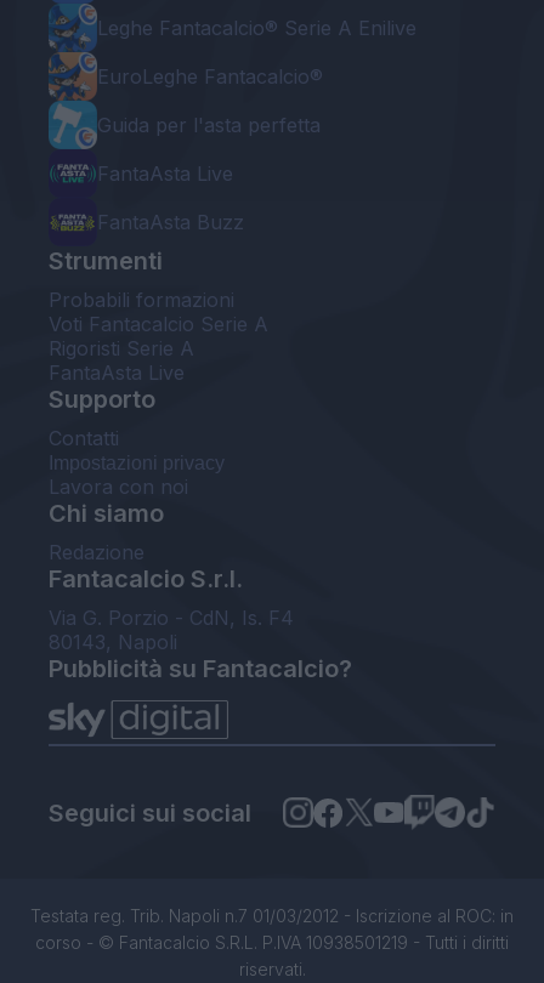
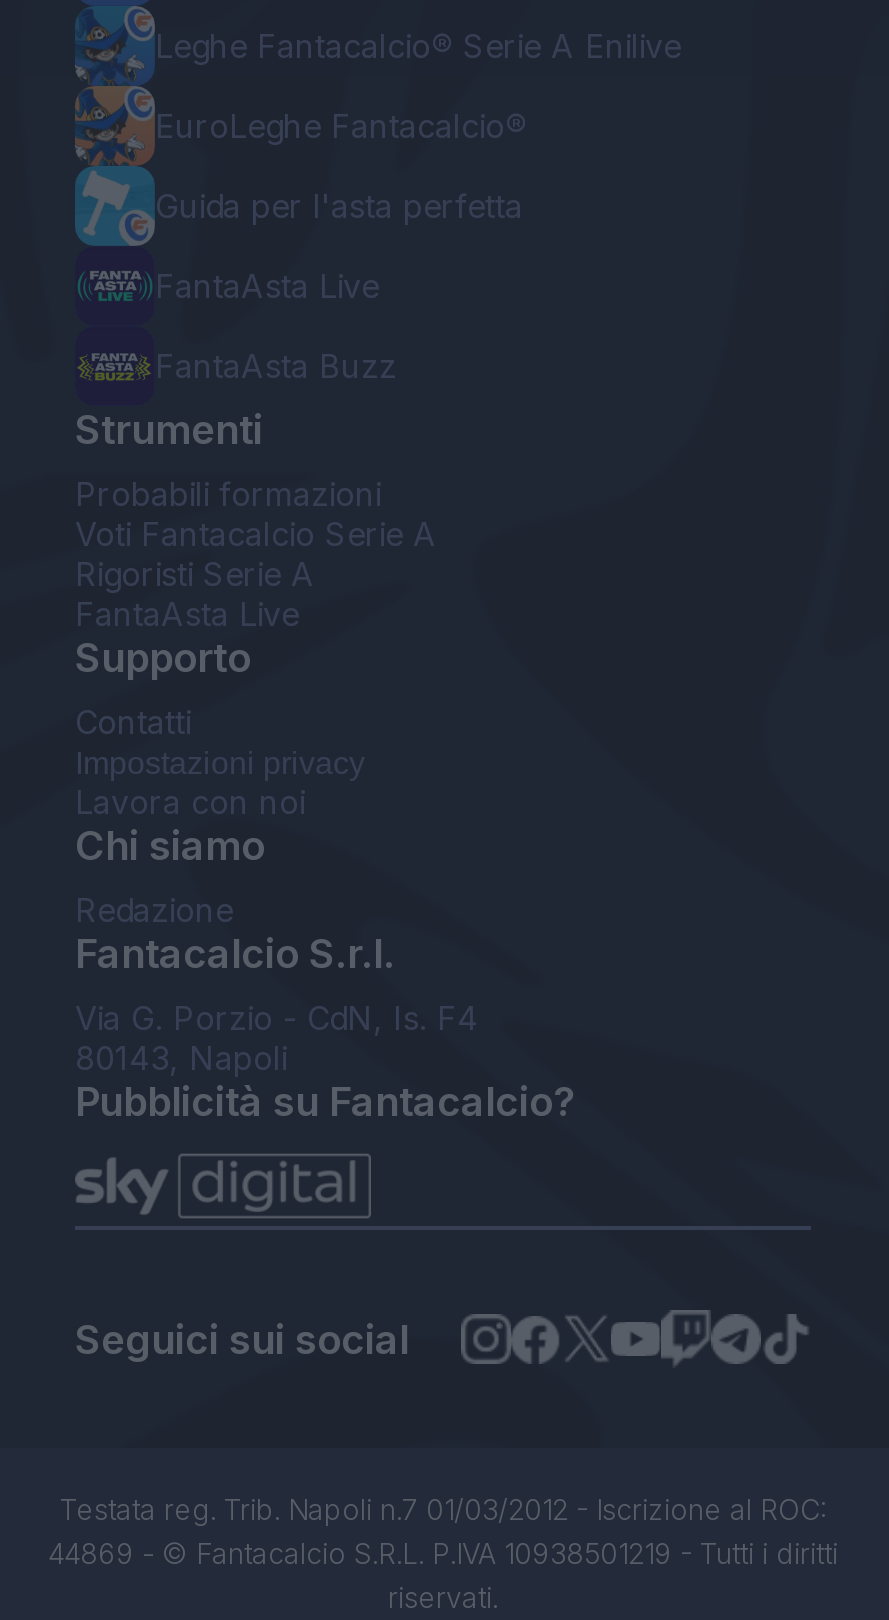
[30,905,514,953] Testata reg. Trib. Napoli n.7 01/03/2012 - Iscrizione al ROC: in | corso - © Fantacalcio S.R.L. P.IVA 10938501219 - Tutti i diritti -> [48,1492,838,1570] Testata reg. Trib. Napoli n.7 01/03/2012 - Iscrizione al ROC: | 44869 - © Fantacalcio S.R.L. P.IVA 10938501219 - Tutti i diritti

